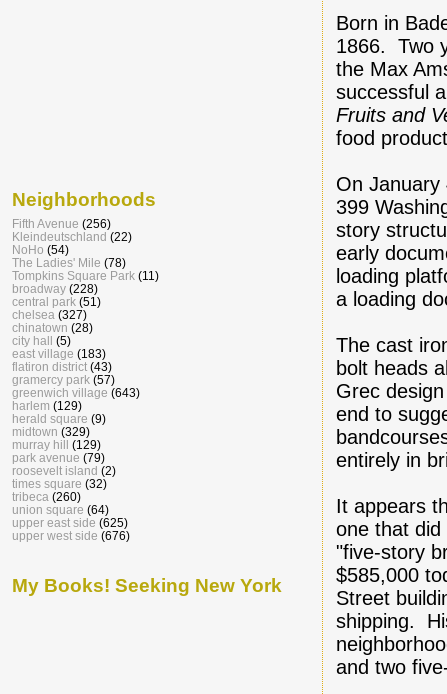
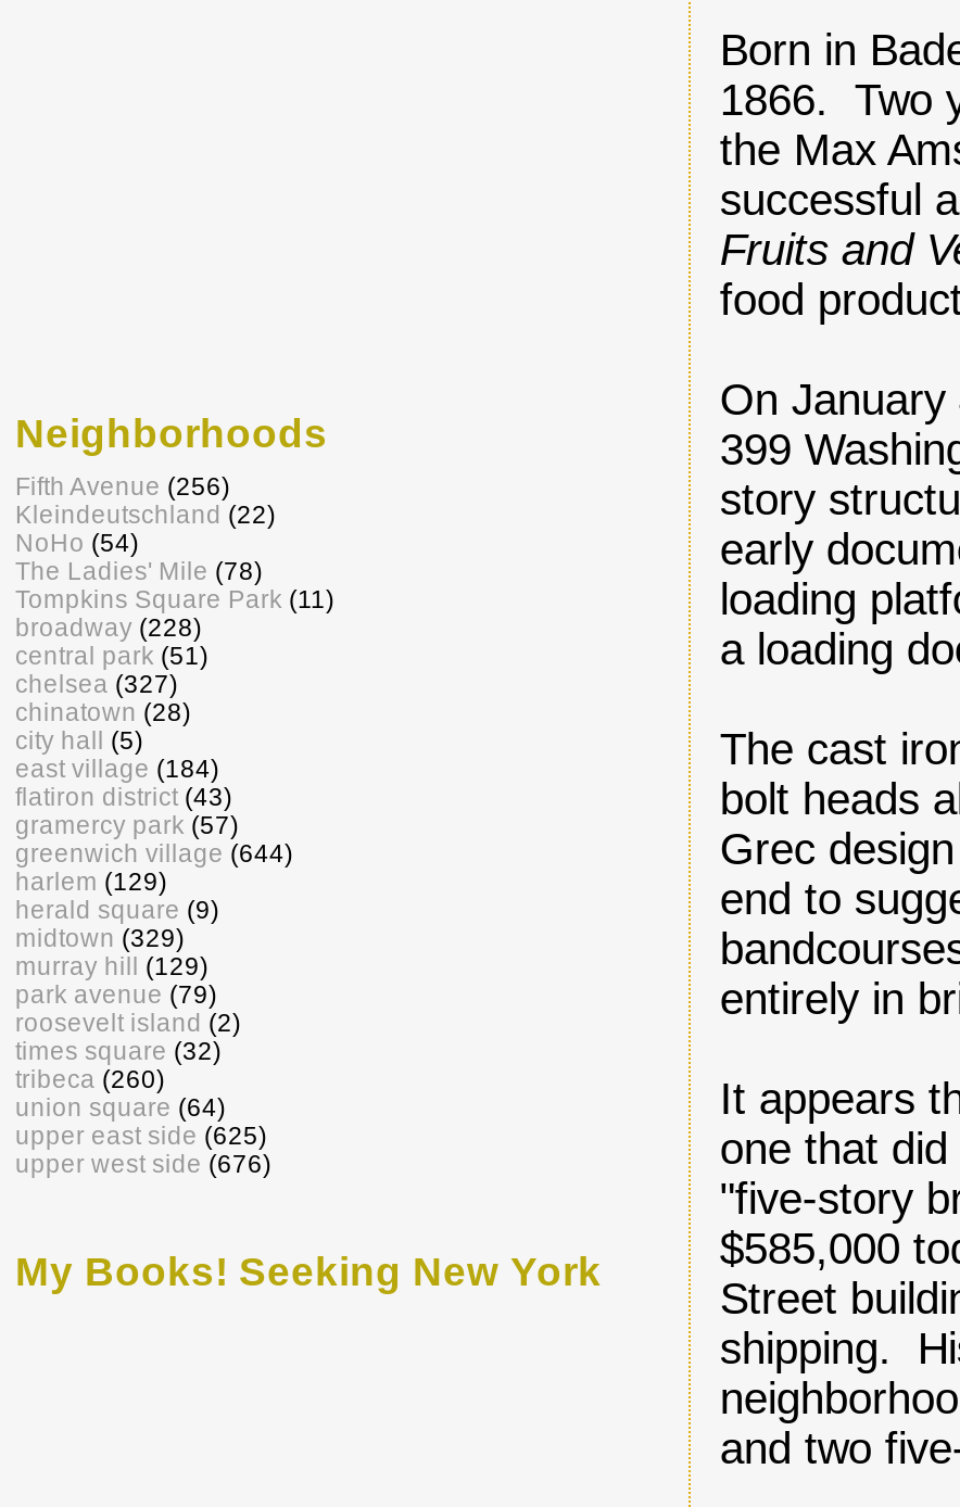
[12,347,106,360] east village (183) -> [15,754,219,782] east village (184)
[12,386,140,399] greenwich village (643) -> [15,839,293,867] greenwich village (644)

